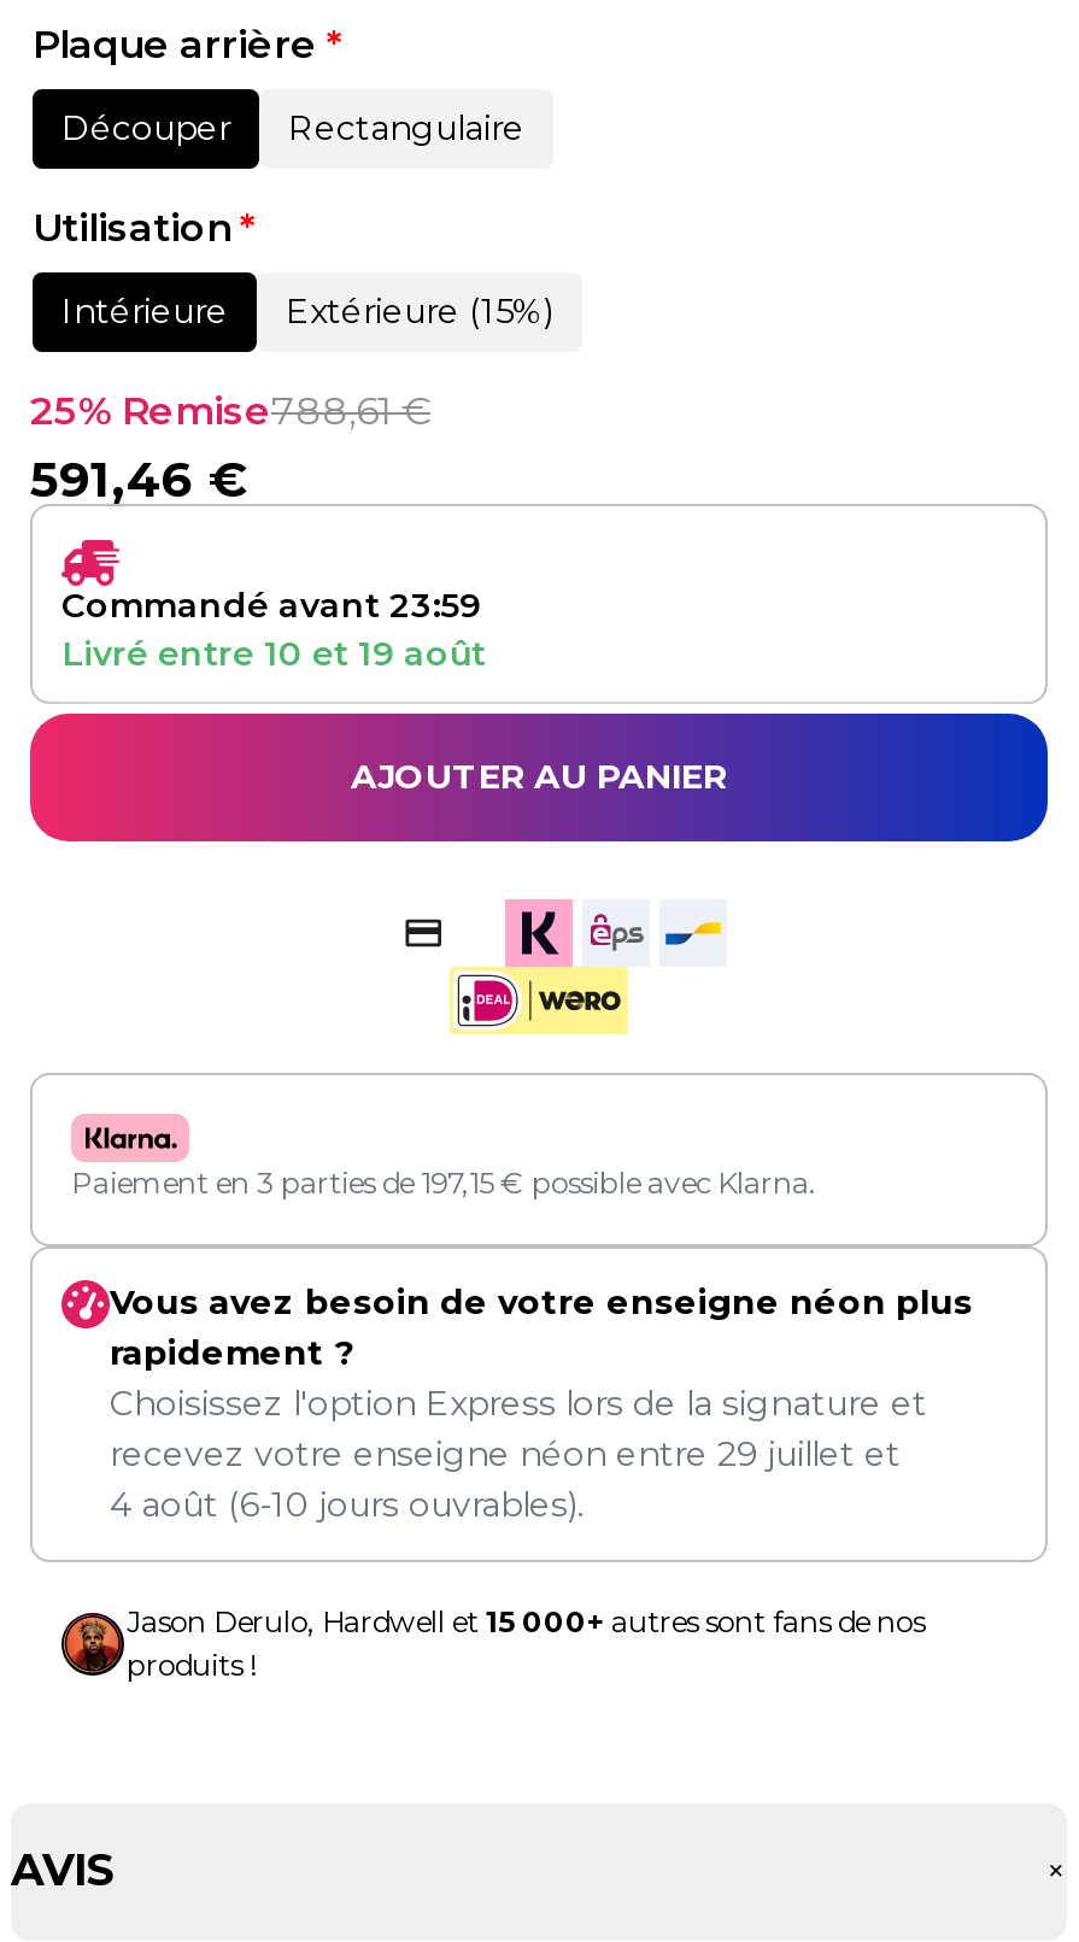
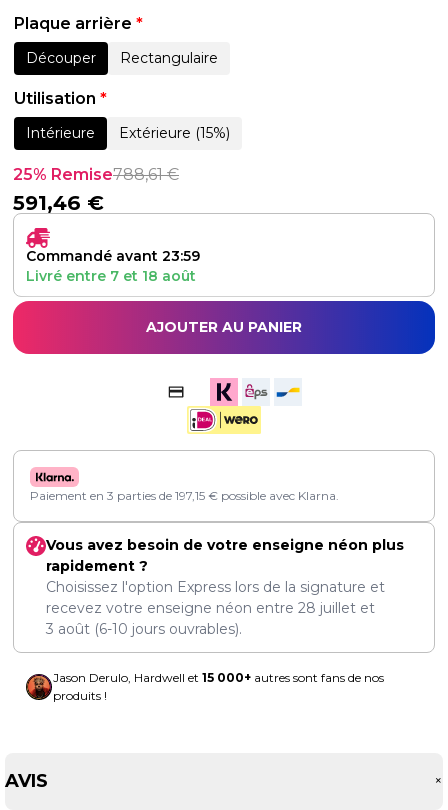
[61,632,486,675] Livré entre 10 et 19 août -> [26,267,196,285] Livré entre 7 et 18 août
[110,1432,901,1476] recevez votre enseigne néon entre 29 juillet et -> [46,599,375,617] recevez votre enseigne néon entre 28 juillet et
[110,1483,585,1526] 4 août (6-10 jours ouvrables). -> [46,620,242,638] 3 août (6-10 jours ouvrables).

